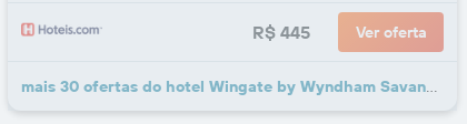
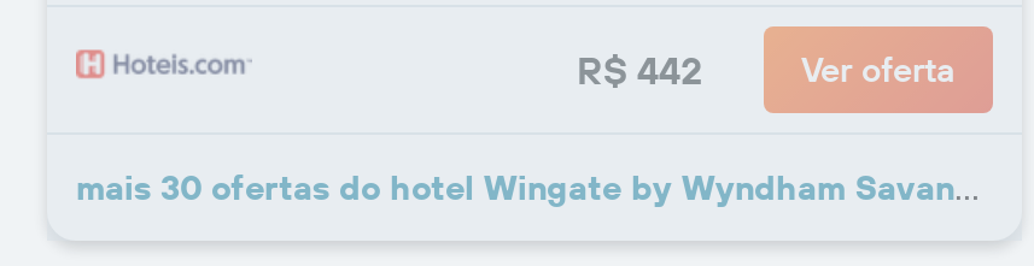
[252,21,310,43] R$ 445 -> [577,46,702,94] R$ 442

